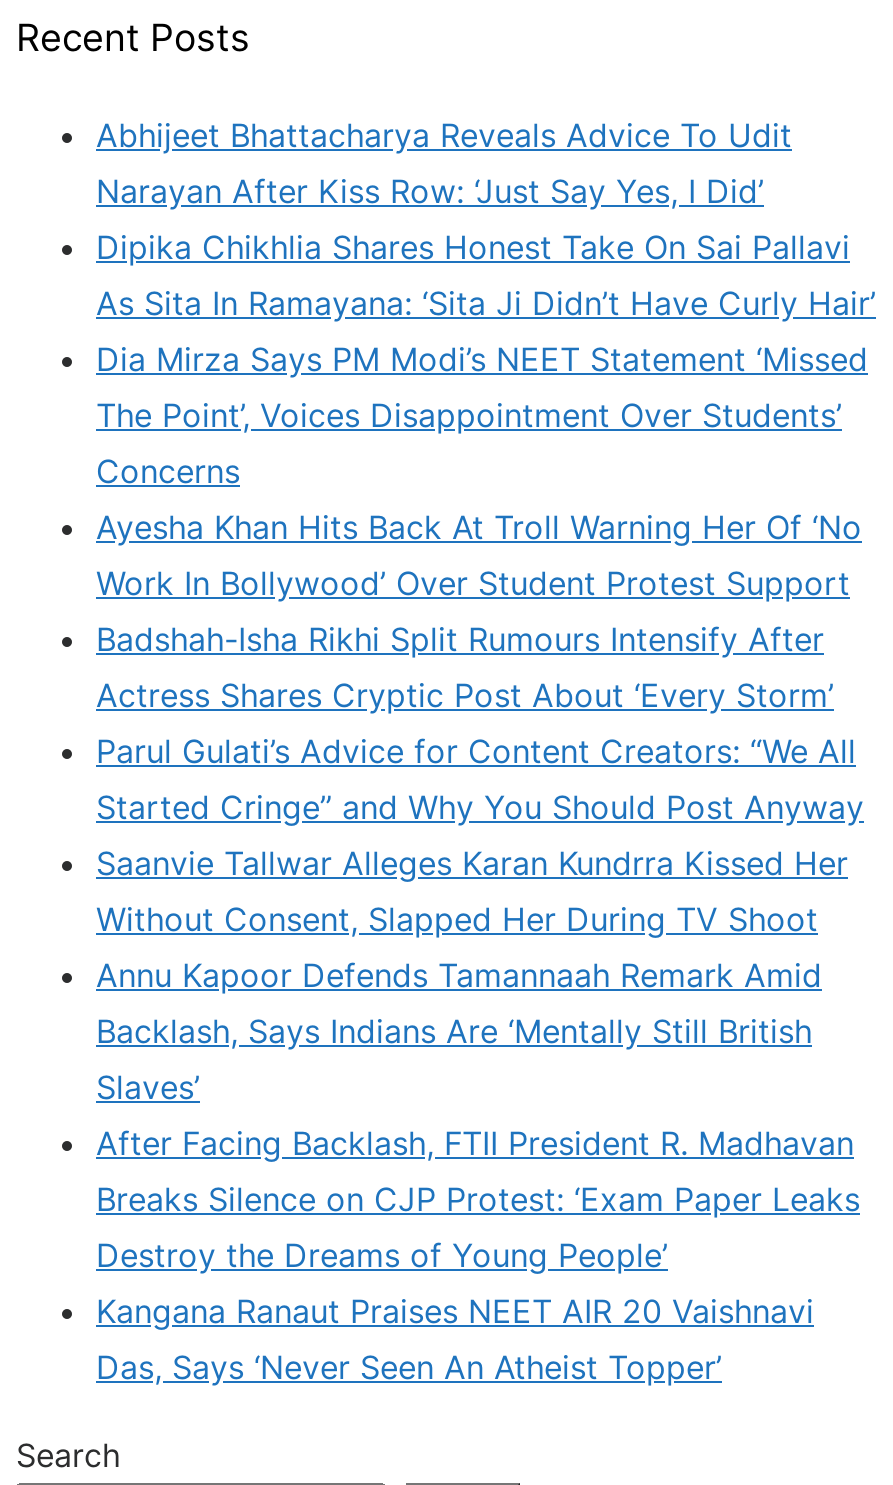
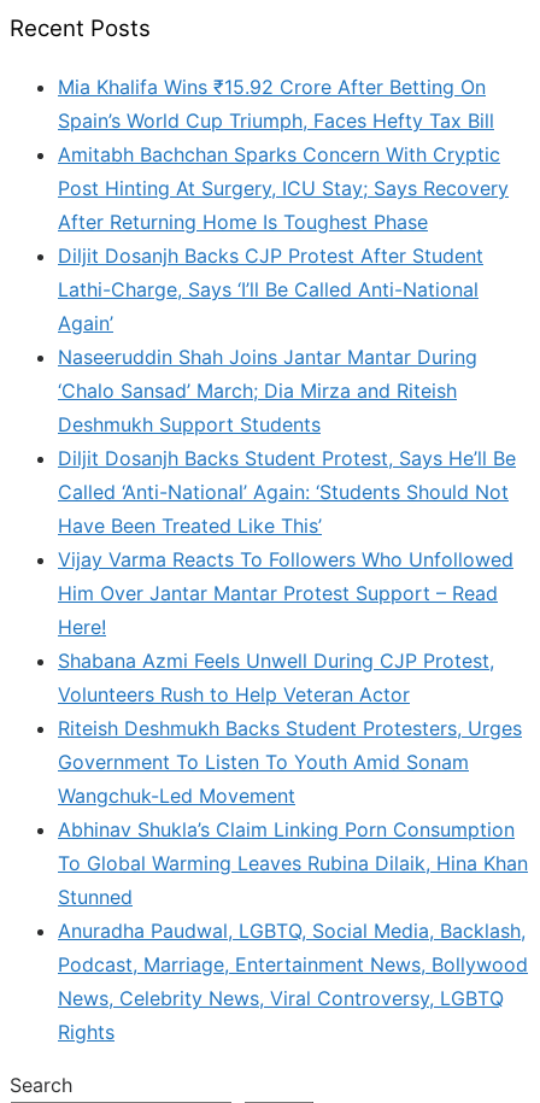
[96,115,876,1387] Abhijeet Bhattacharya Reveals Advice To Udit | Narayan After Kiss Row: ‘Just Say Yes, I Did’ | Dipika Chikhlia Shares Honest Take On Sai Pallavi | As Sita In Ramayana: ‘Sita Ji Didn’t Have Curly Hair’ | Dia Mirza Says PM Modi’s NEET Statement ‘Missed | The Point’, Voices Disappointment Over Students’ | Concerns | Ayesha Khan Hits Back At Troll Warning Her Of ‘No | Work In Bollywood’ Over Student Protest Support | Badshah-Isha Rikhi Split Rumours Intensify After | Actress Shares Cryptic Post About ‘Every Storm’ | Parul Gulati’s Advice for Content Creators: “We All | Started Cringe” and Why You Should Post Anyway | Saanvie Tallwar Alleges Karan Kundrra Kissed Her | Without Consent, Slapped Her During TV Shoot | Annu Kapoor Defends Tamannaah Remark Amid | Backlash, Says Indians Are ‘Mentally Still British | Slaves’ | After Facing Backlash, FTII President R. Madhavan | Breaks Silence on CJP Protest: ‘Exam Paper Leaks | Destroy the Dreams of Young People’ | Kangana Ranaut Praises NEET AIR 20 Vaishnavi | Das, Says ‘Never Seen An Atheist Topper’ -> [58,75,528,1044] Mia Khalifa Wins ₹15.92 Crore After Betting On | Spain’s World Cup Triumph, Faces Hefty Tax Bill | Amitabh Bachchan Sparks Concern With Cryptic | Post Hinting At Surgery, ICU Stay; Says Recovery | After Returning Home Is Toughest Phase | Diljit Dosanjh Backs CJP Protest After Student | Lathi-Charge, Says ‘I’ll Be Called Anti-National | Again’ | Naseeruddin Shah Joins Jantar Mantar During | ‘Chalo Sansad’ March; Dia Mirza and Riteish | Deshmukh Support Students | Diljit Dosanjh Backs Student Protest, Says He’ll Be | Called ‘Anti-National’ Again: ‘Students Should Not | Have Been Treated Like This’ | Vijay Varma Reacts To Followers Who Unfollowed | Him Over Jantar Mantar Protest Support – Read | Here! | Shabana Azmi Feels Unwell During CJP Protest, | Volunteers Rush to Help Veteran Actor | Riteish Deshmukh Backs Student Protesters, Urges | Government To Listen To Youth Amid Sonam | Wangchuk-Led Movement | Abhinav Shukla’s Claim Linking Porn Consumption | To Global Warming Leaves Rubina Dilaik, Hina Khan | Stunned | Anuradha Paudwal, LGBTQ, Social Media, Backlash, | Podcast, Marriage, Entertainment News, Bollywood | News, Celebrity News, Viral Controversy, LGBTQ | Rights

